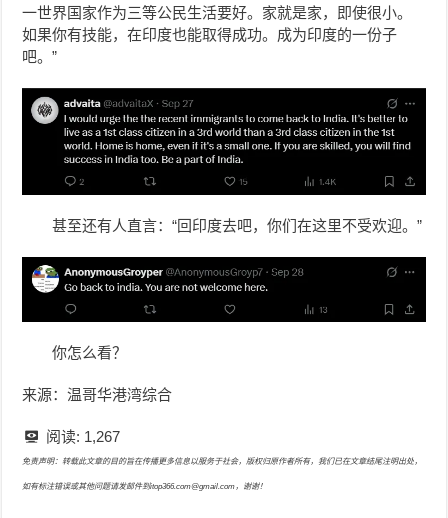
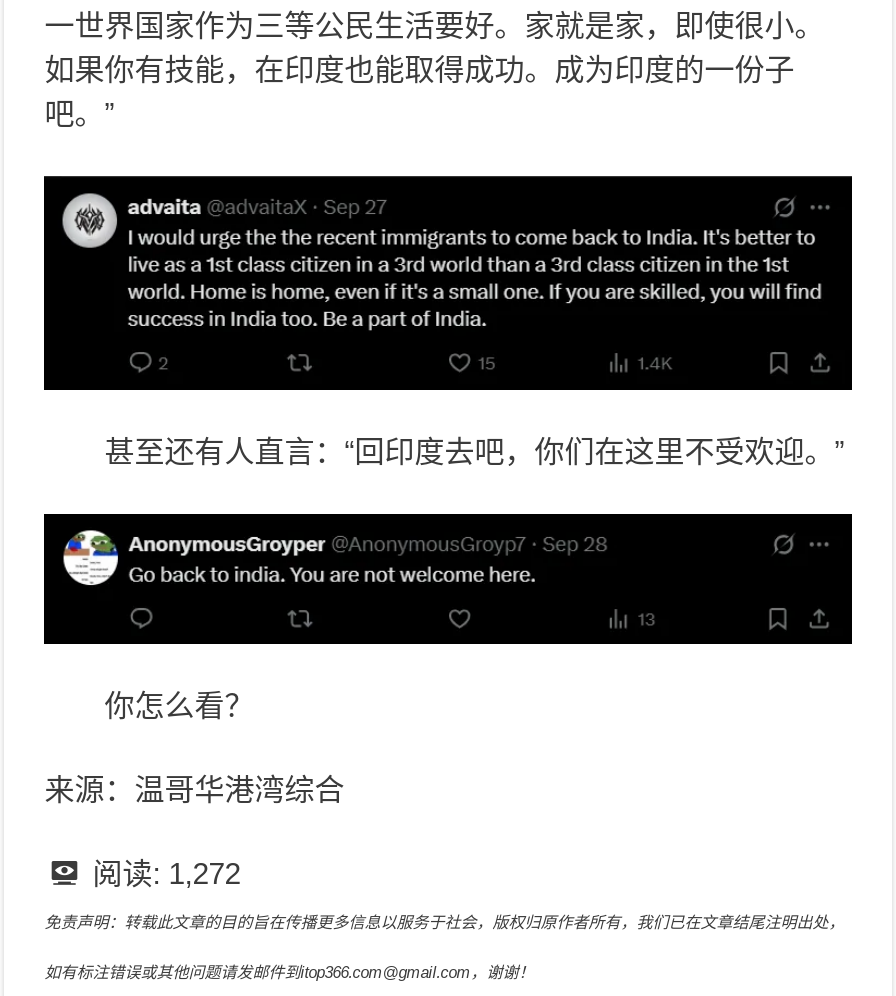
[46,428,120,445] 阅读: 1,267 -> [92,855,240,889] 阅读: 1,272

